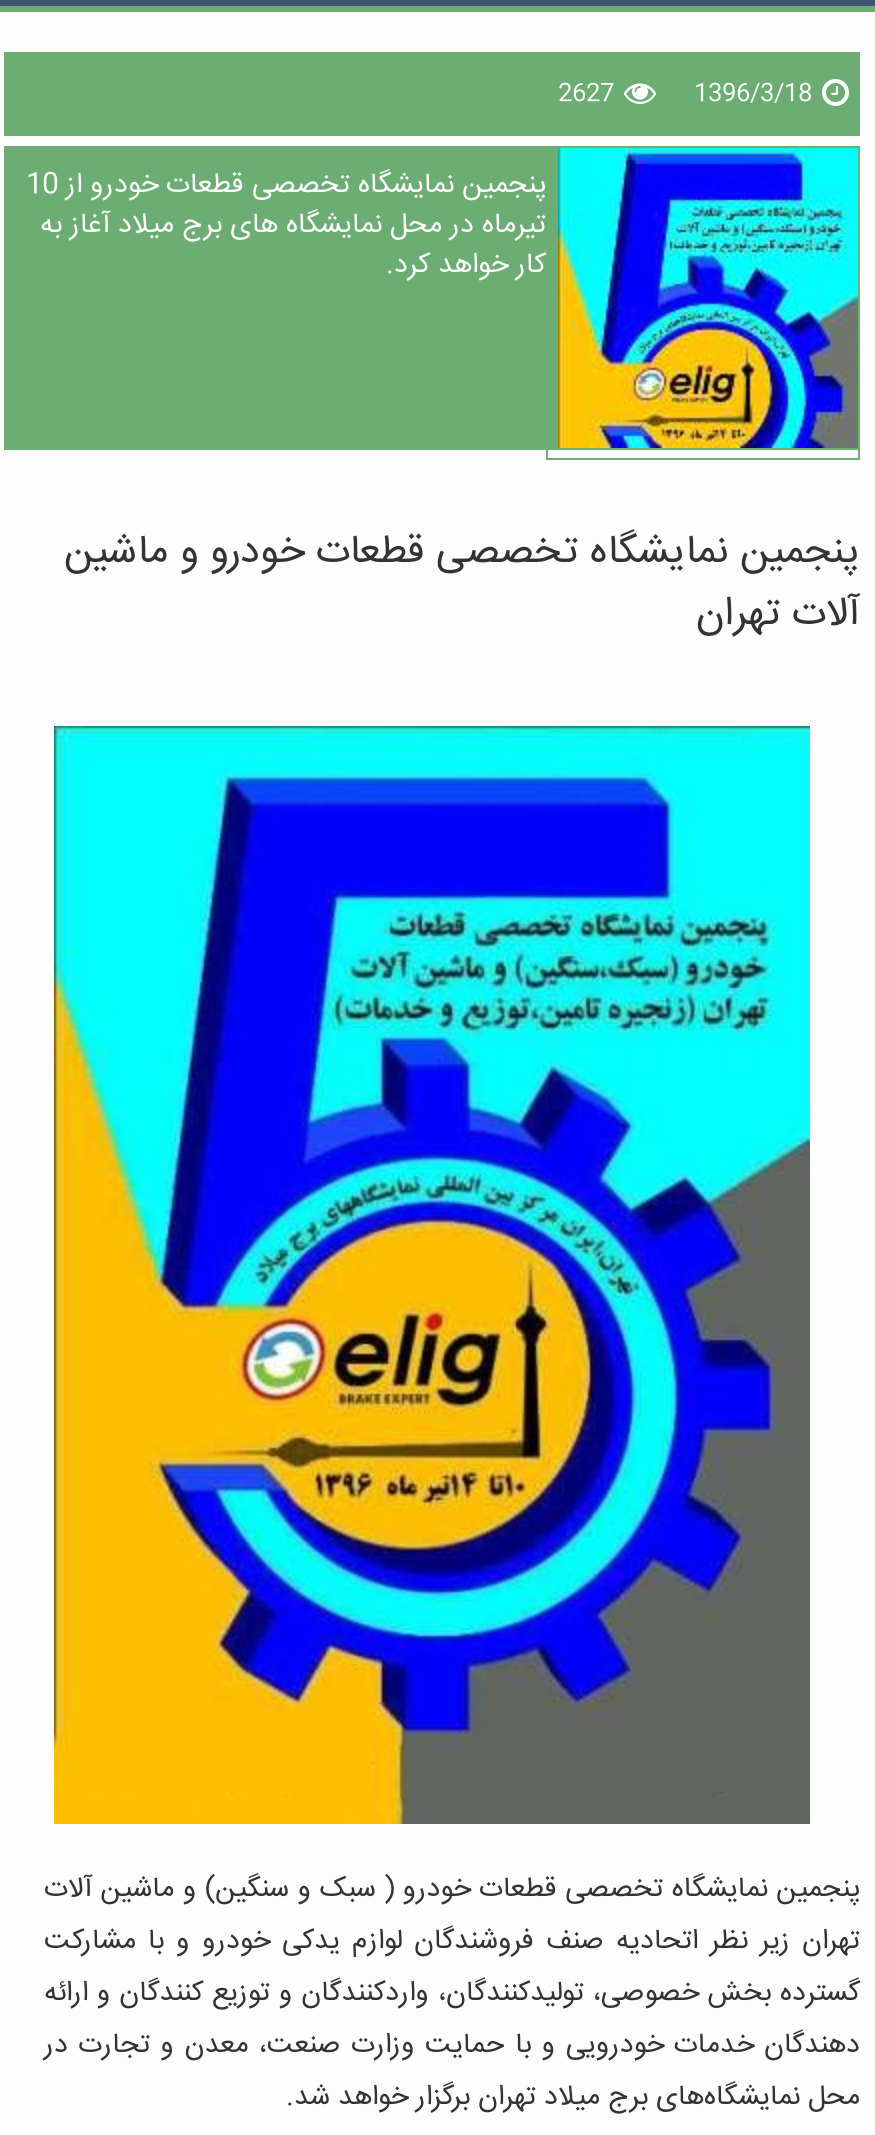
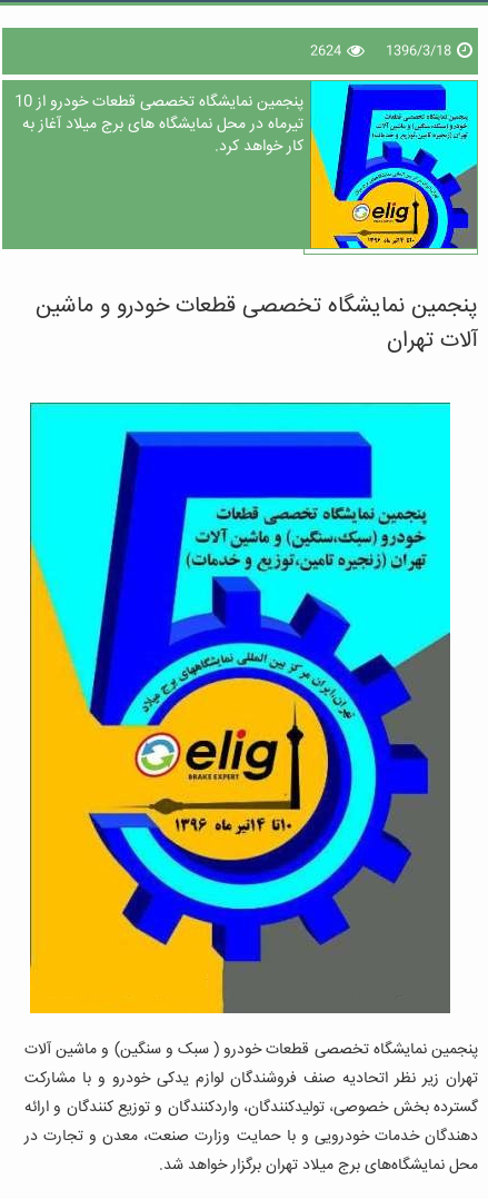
[558,76,614,114] 2627 -> [310,41,341,62] 2624

